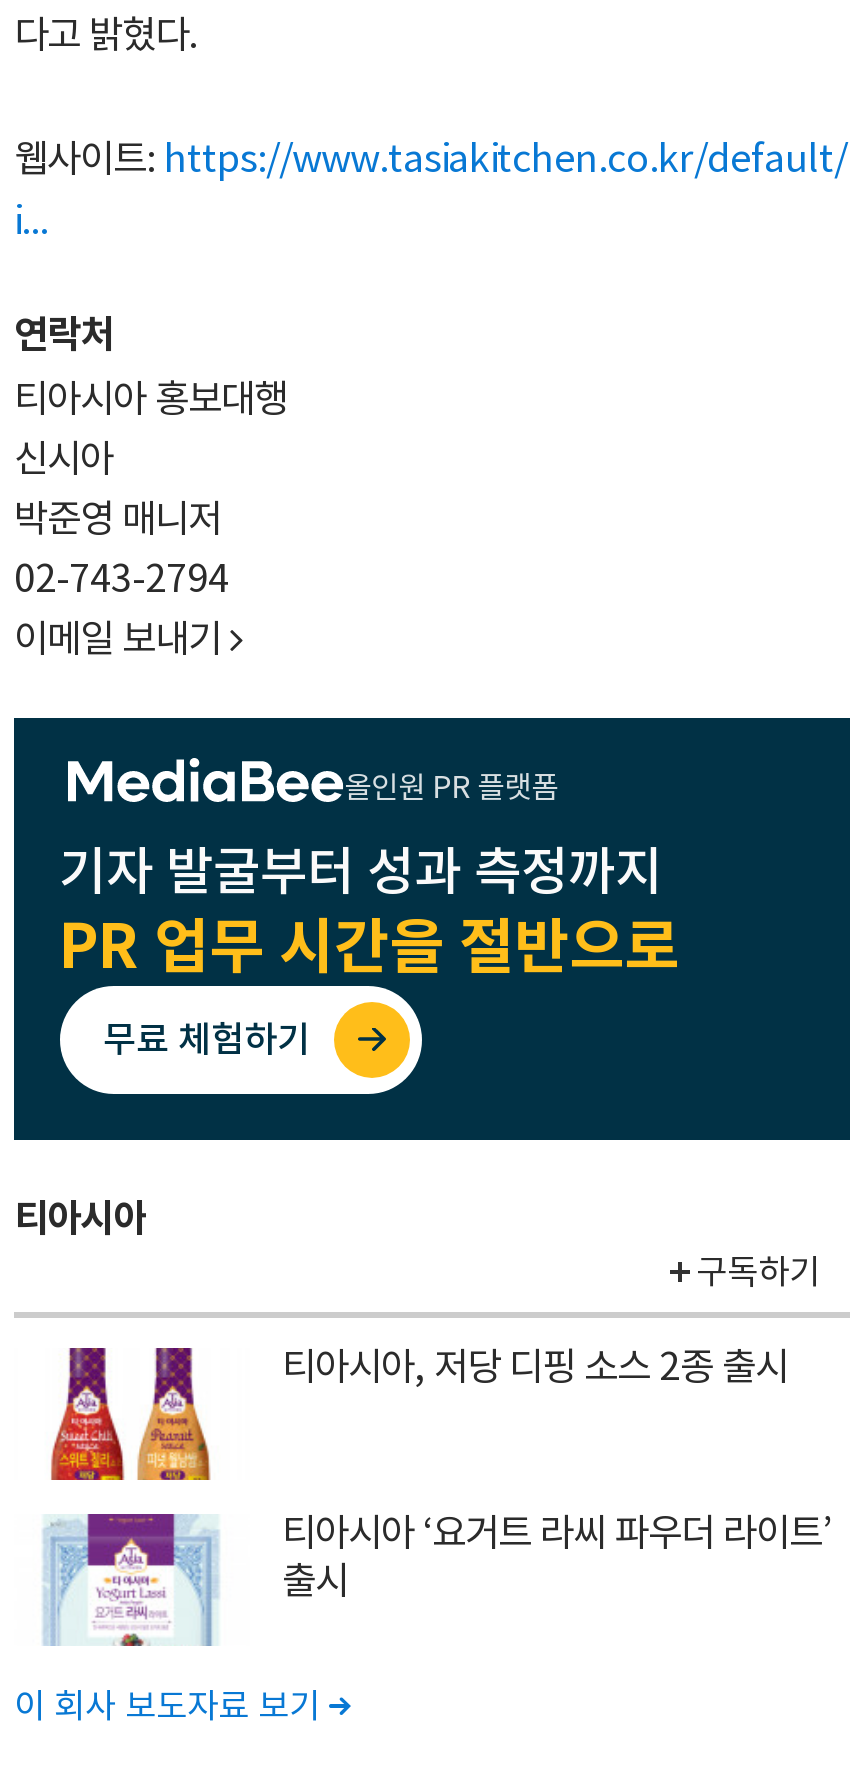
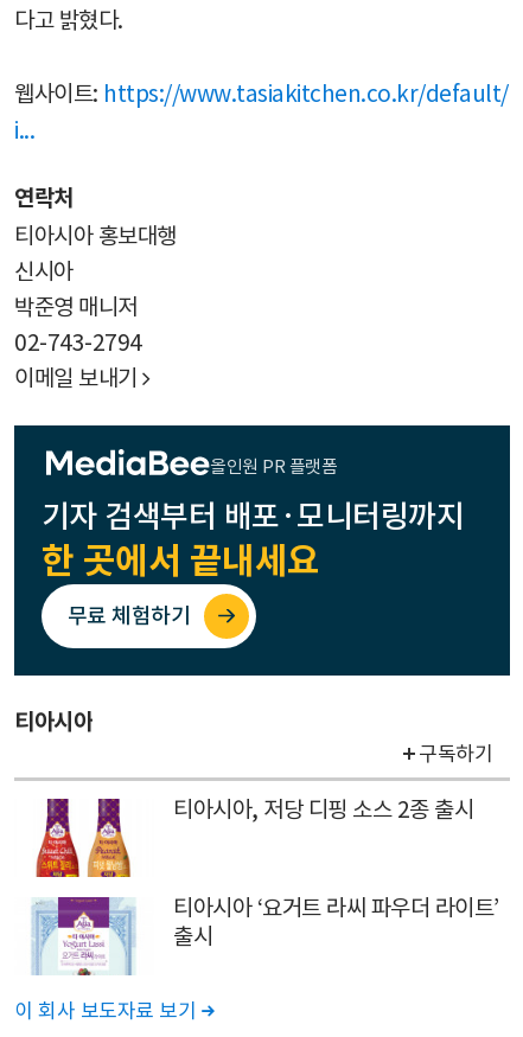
[59,838,679,984] 기자 발굴부터 성과 측정까지 | PR 업무 시간을 절반으로 -> [41,497,464,583] 기자 검색부터 배포·모니터링까지 | 한 곳에서 끝내세요

